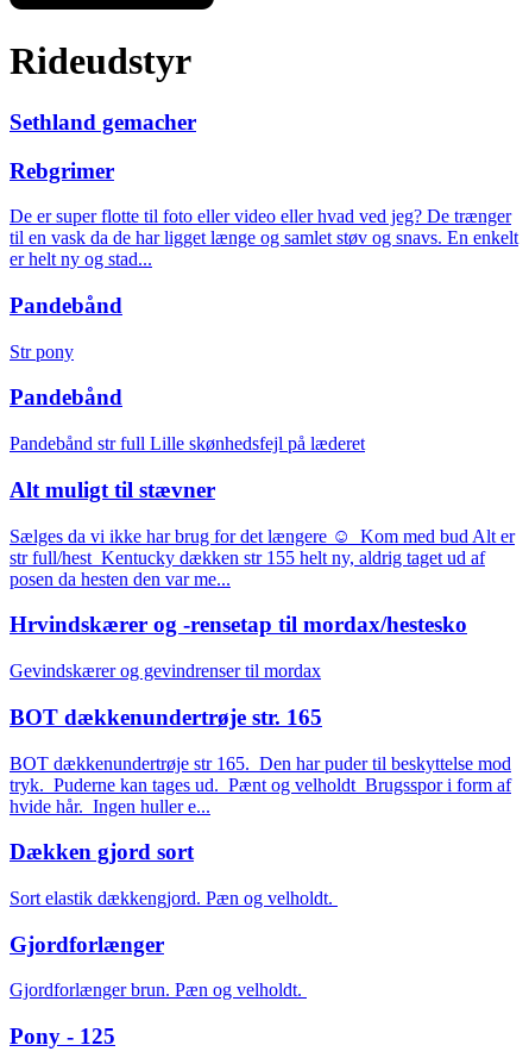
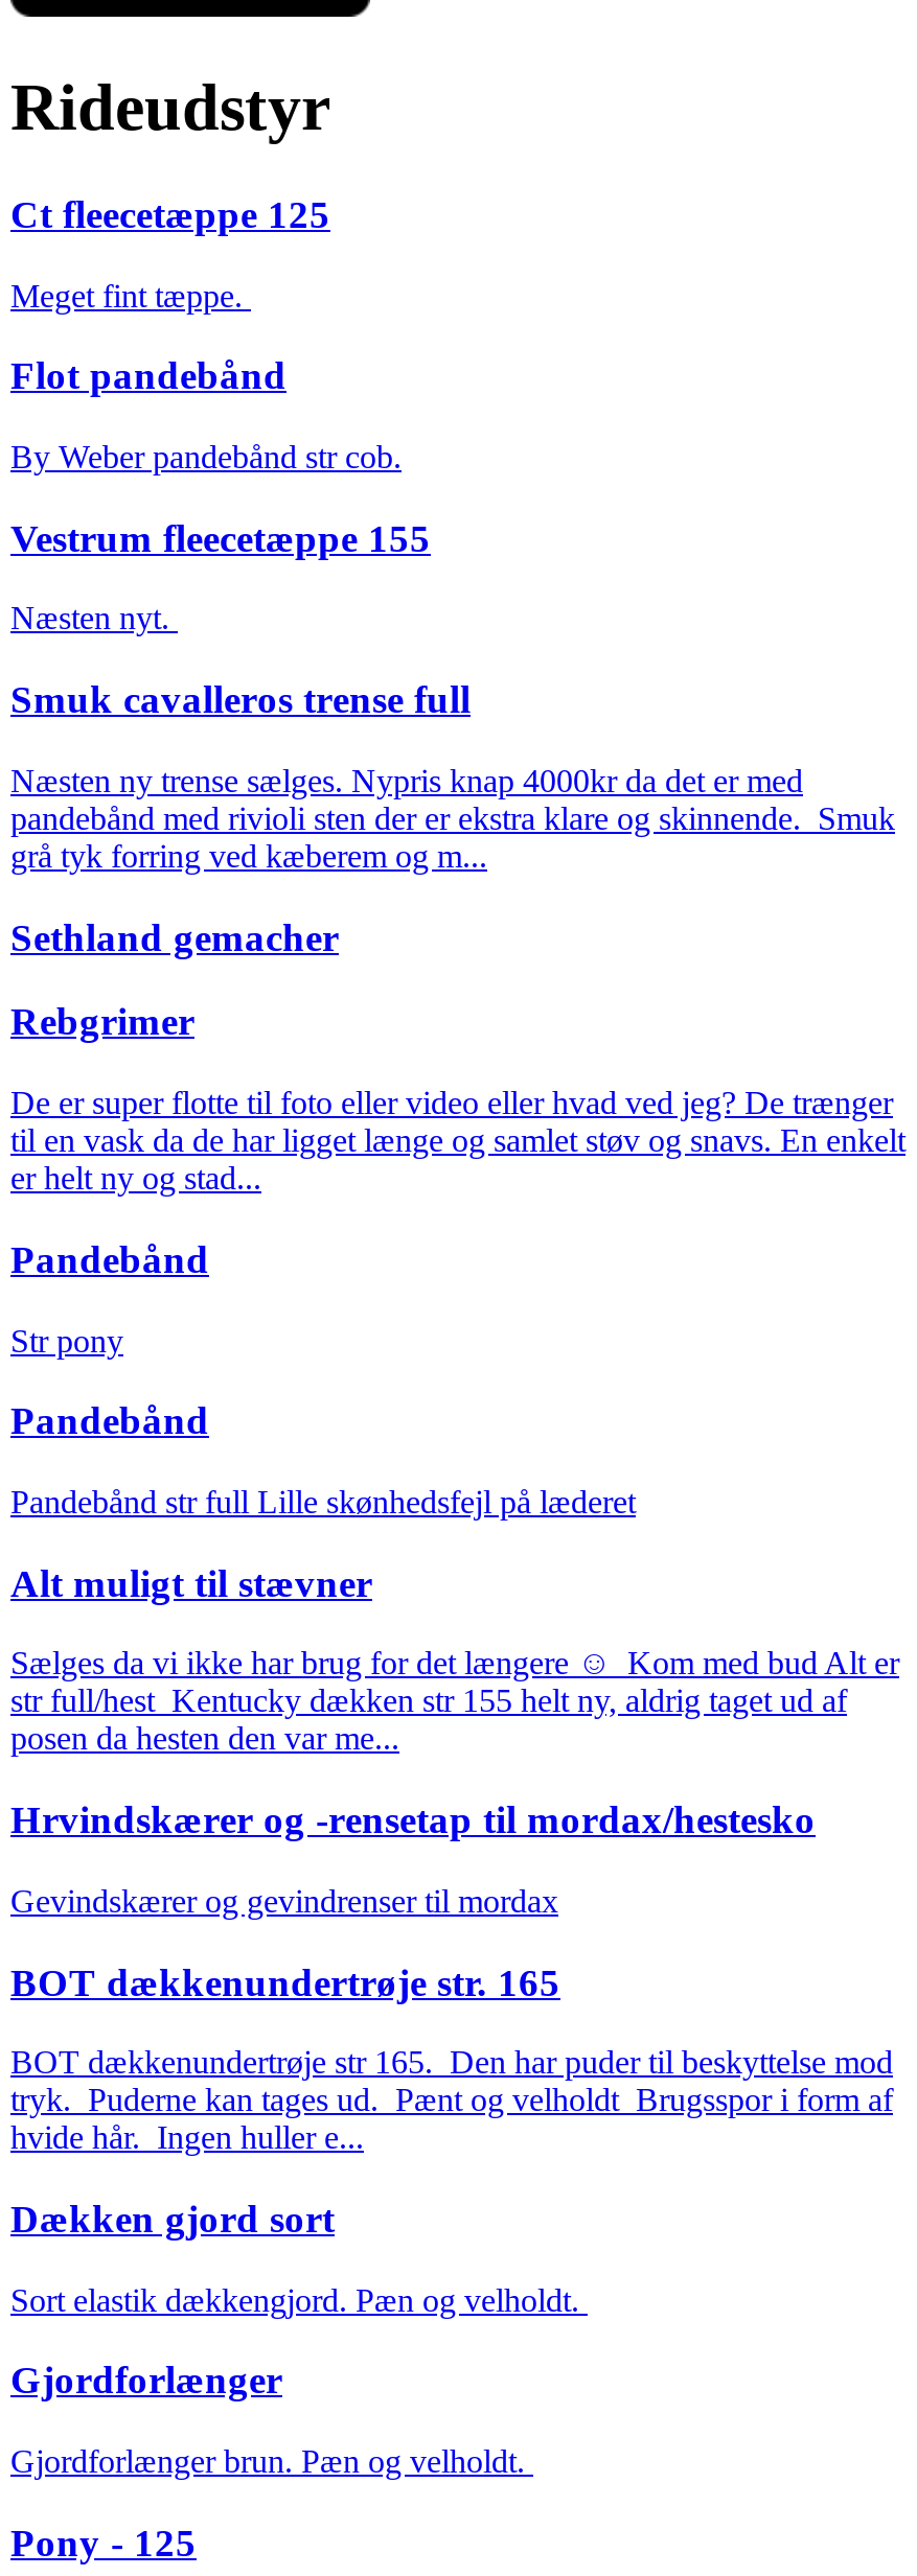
none -> [10,192,895,873] Ct fleecetæppe 125 | Meget fint tæppe. | Flot pandebånd | By Weber pandebånd str cob. | Vestrum fleecetæppe 155 | Næsten nyt. | Smuk cavalleros trense full | Næsten ny trense sælges. Nypris knap 4000kr da det er med | pandebånd med rivioli sten der er ekstra klare og skinnende. Smuk | grå tyk forring ved kæberem og m...

